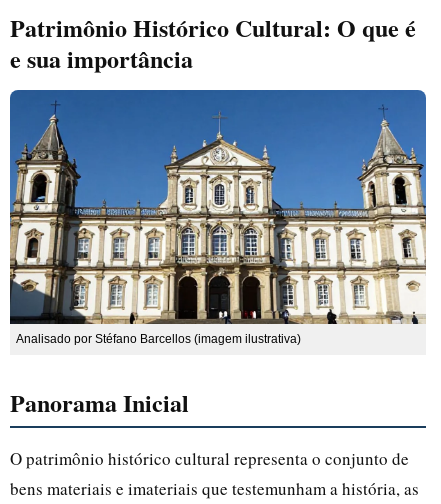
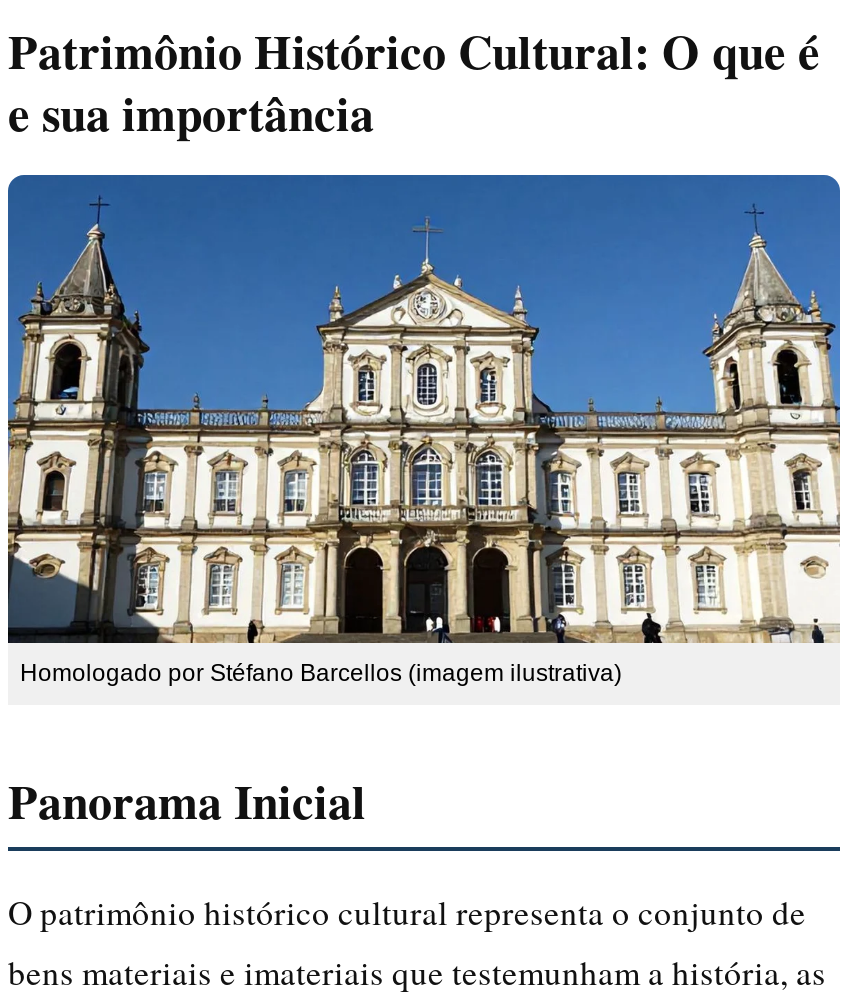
[16,332,301,346] Analisado por Stéfano Barcellos (imagem ilustrativa) -> [20,659,622,687] Homologado por Stéfano Barcellos (imagem ilustrativa)

